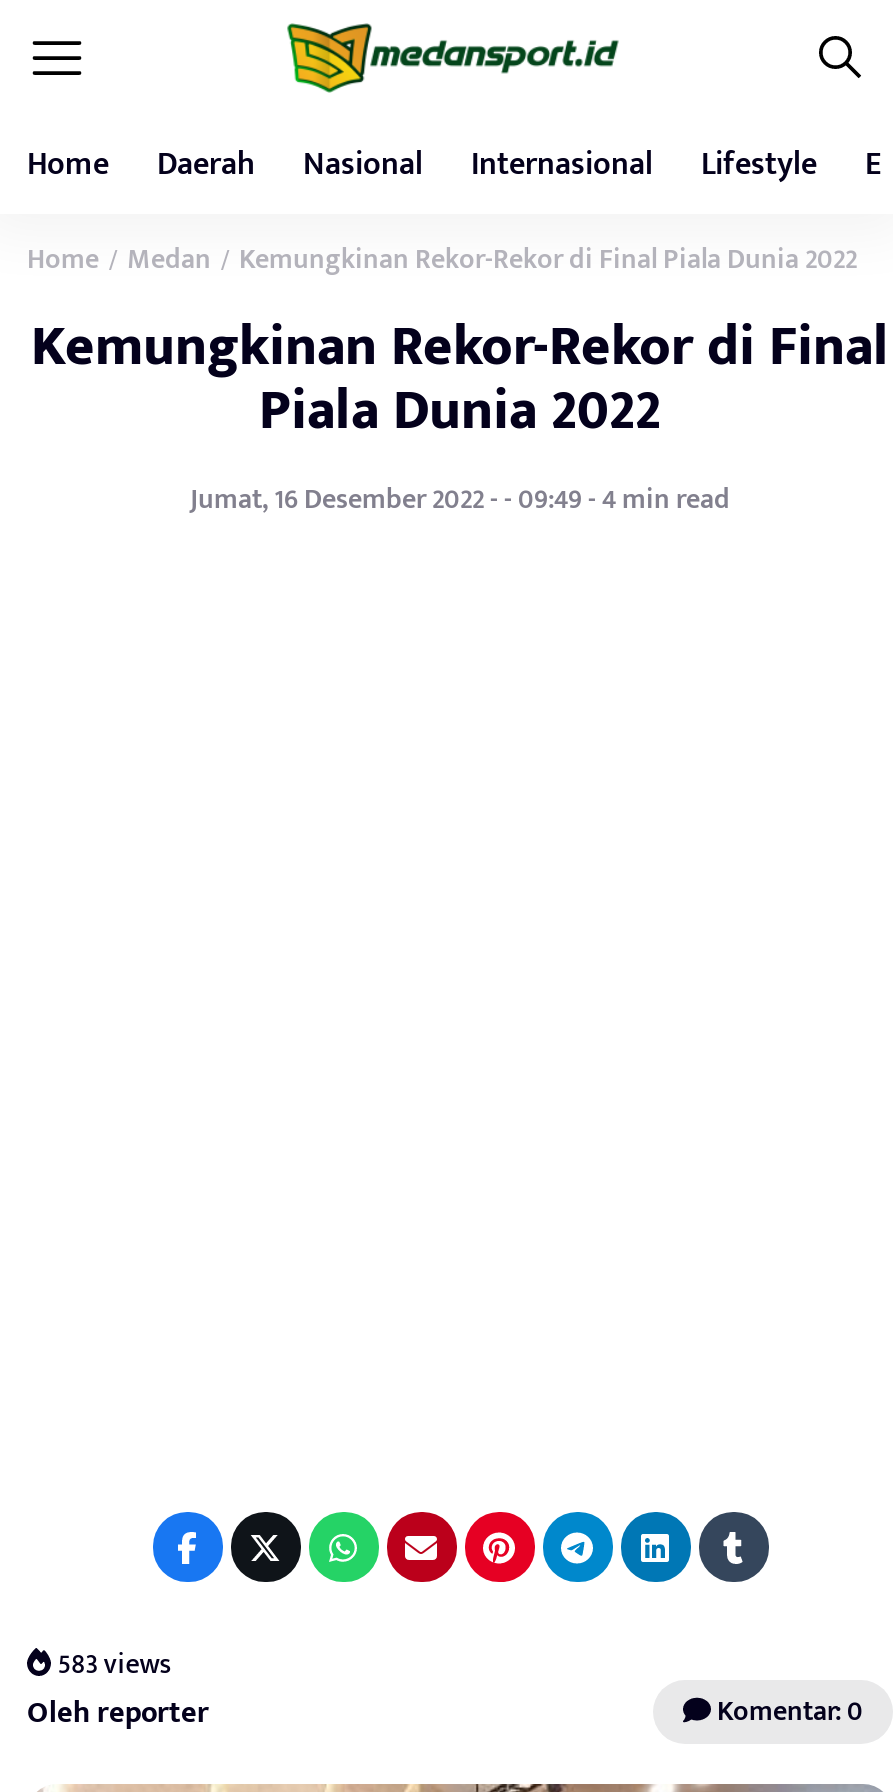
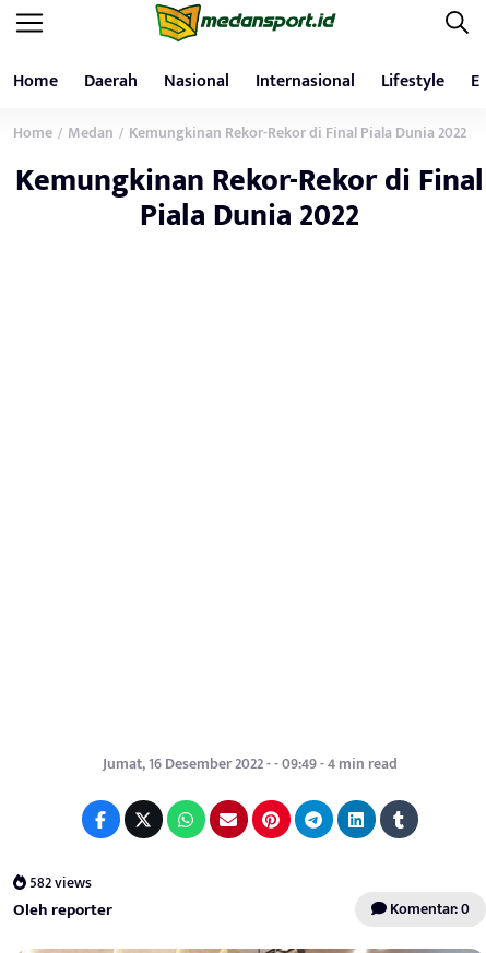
moved [190,476,730,522] -> [102,751,397,776]: Jumat, 16 Desember 2022 - - 09:49 - 4 min read
[51,1640,171,1686] 583 views -> [26,870,92,895] 582 views

